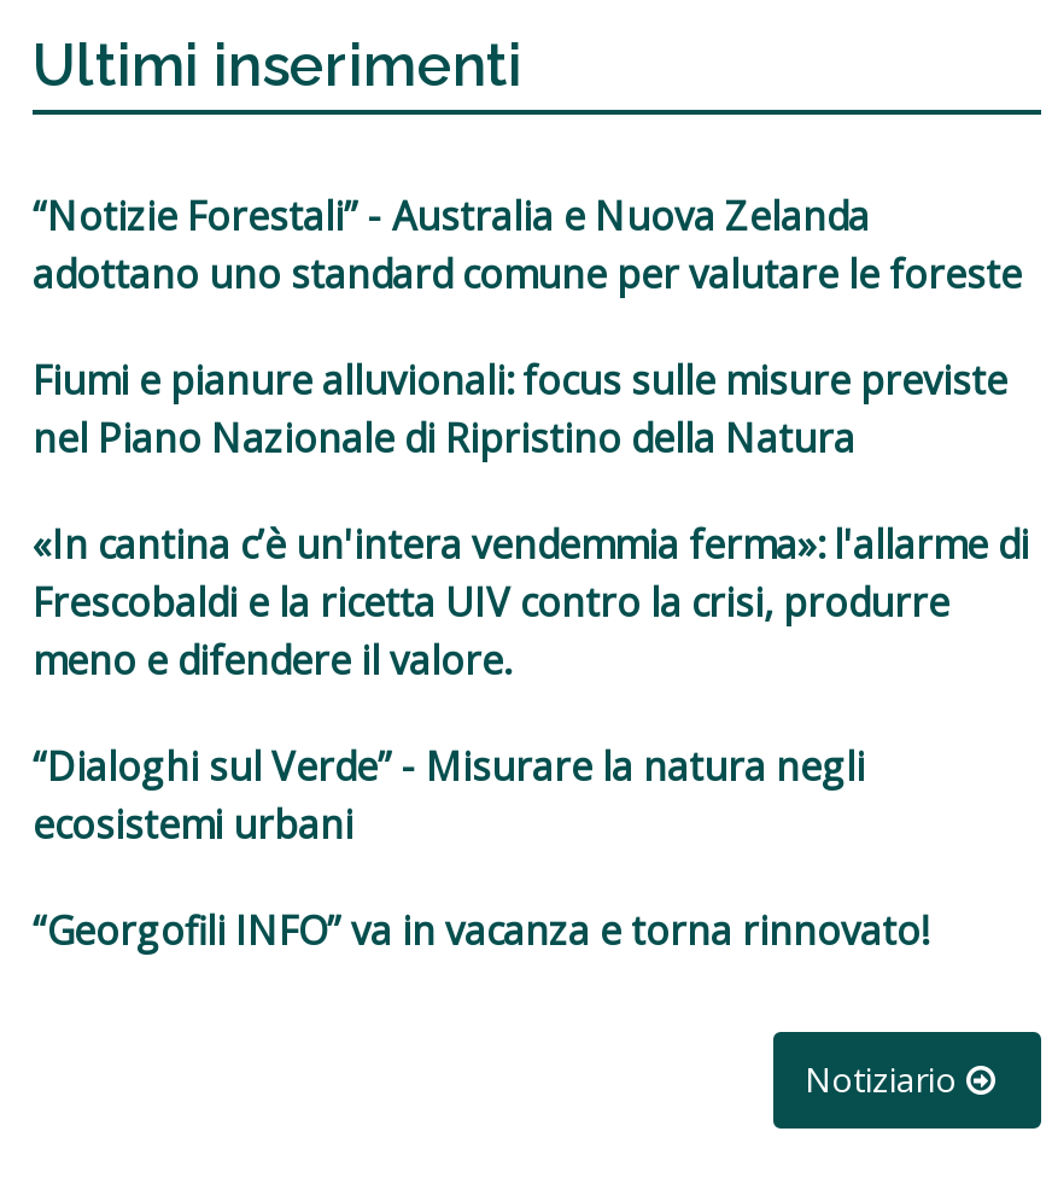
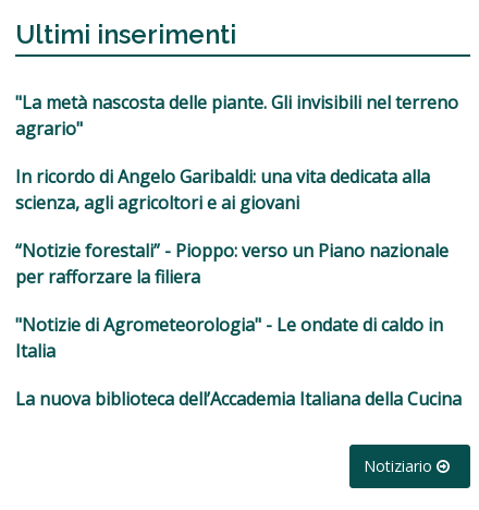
[33,189,1022,301] “Notizie Forestali” - Australia e Nuova Zelanda | adottano uno standard comune per valutare le foreste -> [15,90,458,141] "La metà nascosta delle piante. Gli invisibili nel terreno | agrario"
[33,354,1007,465] Fiumi e pianure alluvionali: focus sulle misure previste | nel Piano Nazionale di Ripristino della Natura -> [15,165,430,215] In ricordo di Angelo Garibaldi: una vita dedicata alla | scienza, agli agricoltori e ai giovani
[33,518,1029,687] «In cantina c’è un'intera vendemmia ferma»: l'allarme di | Frescobaldi e la ricetta UIV contro la crisi, produrre | meno e difendere il valore. -> [15,239,449,289] “Notizie forestali” - Pioppo: verso un Piano nazionale | per rafforzare la filiera
[33,740,865,851] “Dialoghi sul Verde” - Misurare la natura negli | ecosistemi urbani -> [15,313,443,363] "Notizie di Agrometeorologia" - Le ondate di caldo in | Italia
[33,904,928,957] “Georgofili INFO” va in vacanza e torna rinnovato! -> [15,387,462,411] La nuova biblioteca dell’Accademia Italiana della Cucina

